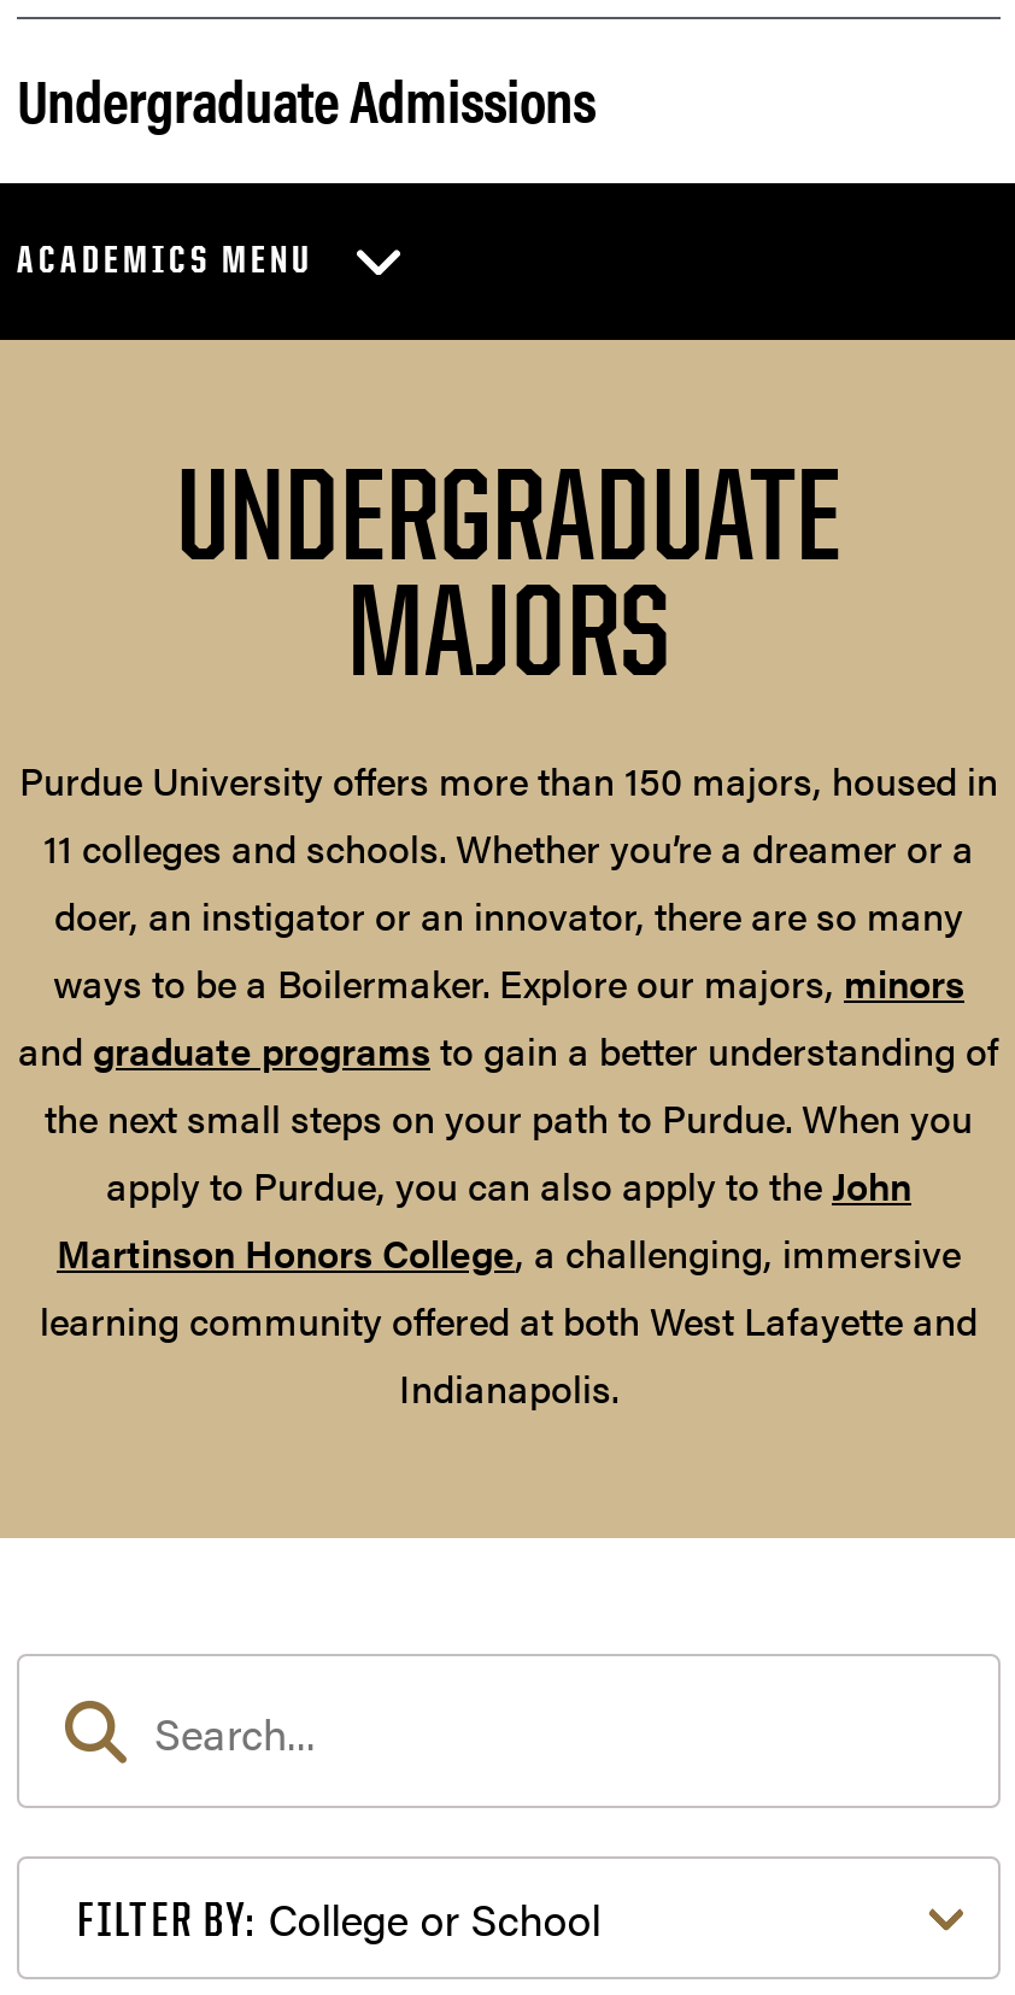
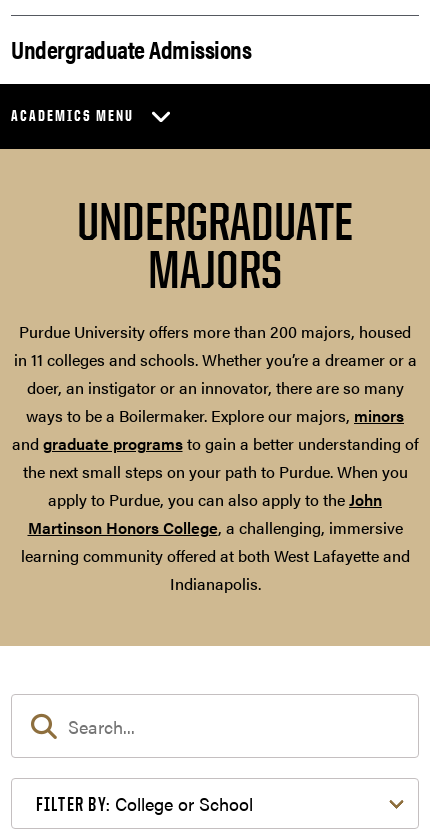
[19,753,998,876] Purdue University offers more than 150 majors, housed in | 11 colleges and schools. Whether you’re a dreamer or a -> [13,320,416,371] Purdue University offers more than 200 majors, housed | in 11 colleges and schools. Whether you’re a dreamer or a

